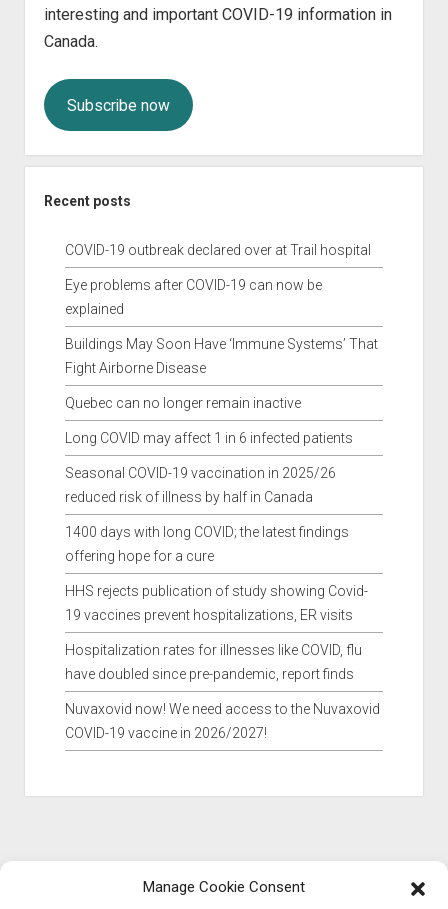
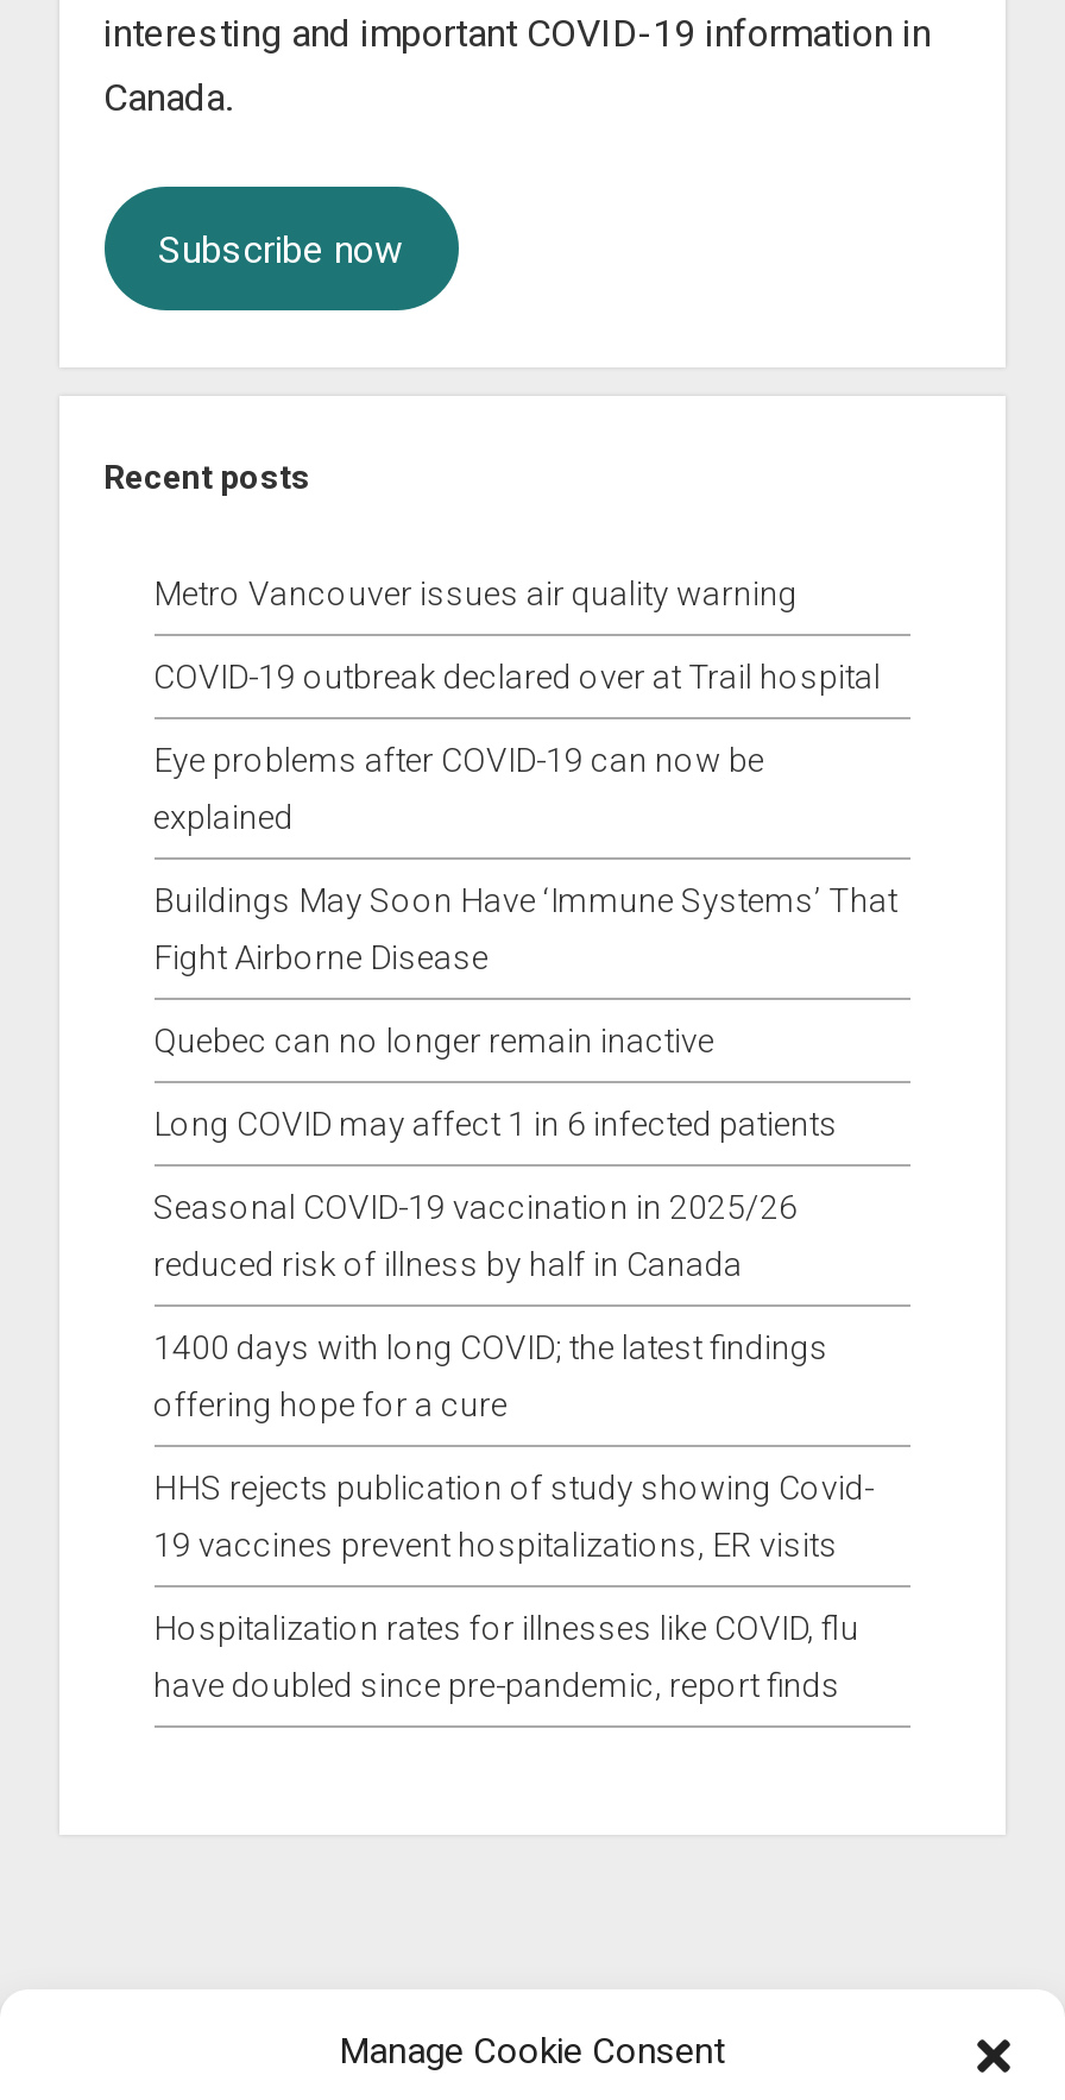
none -> [153,575,798,613] Metro Vancouver issues air quality warning
moved [64,242,377,682] -> [153,658,897,1704]: COVID-19 outbreak declared over at Trail hospital | Eye problems after COVID-19 can now be | explained | ... | Hospitalization rates for illnesses like COVID, flu | have doubled since pre-pandemic, report finds
[64,701,379,741] Nuvaxovid now! We need access to the Nuvaxovid | COVID-19 vaccine in 2026/2027! -> none

